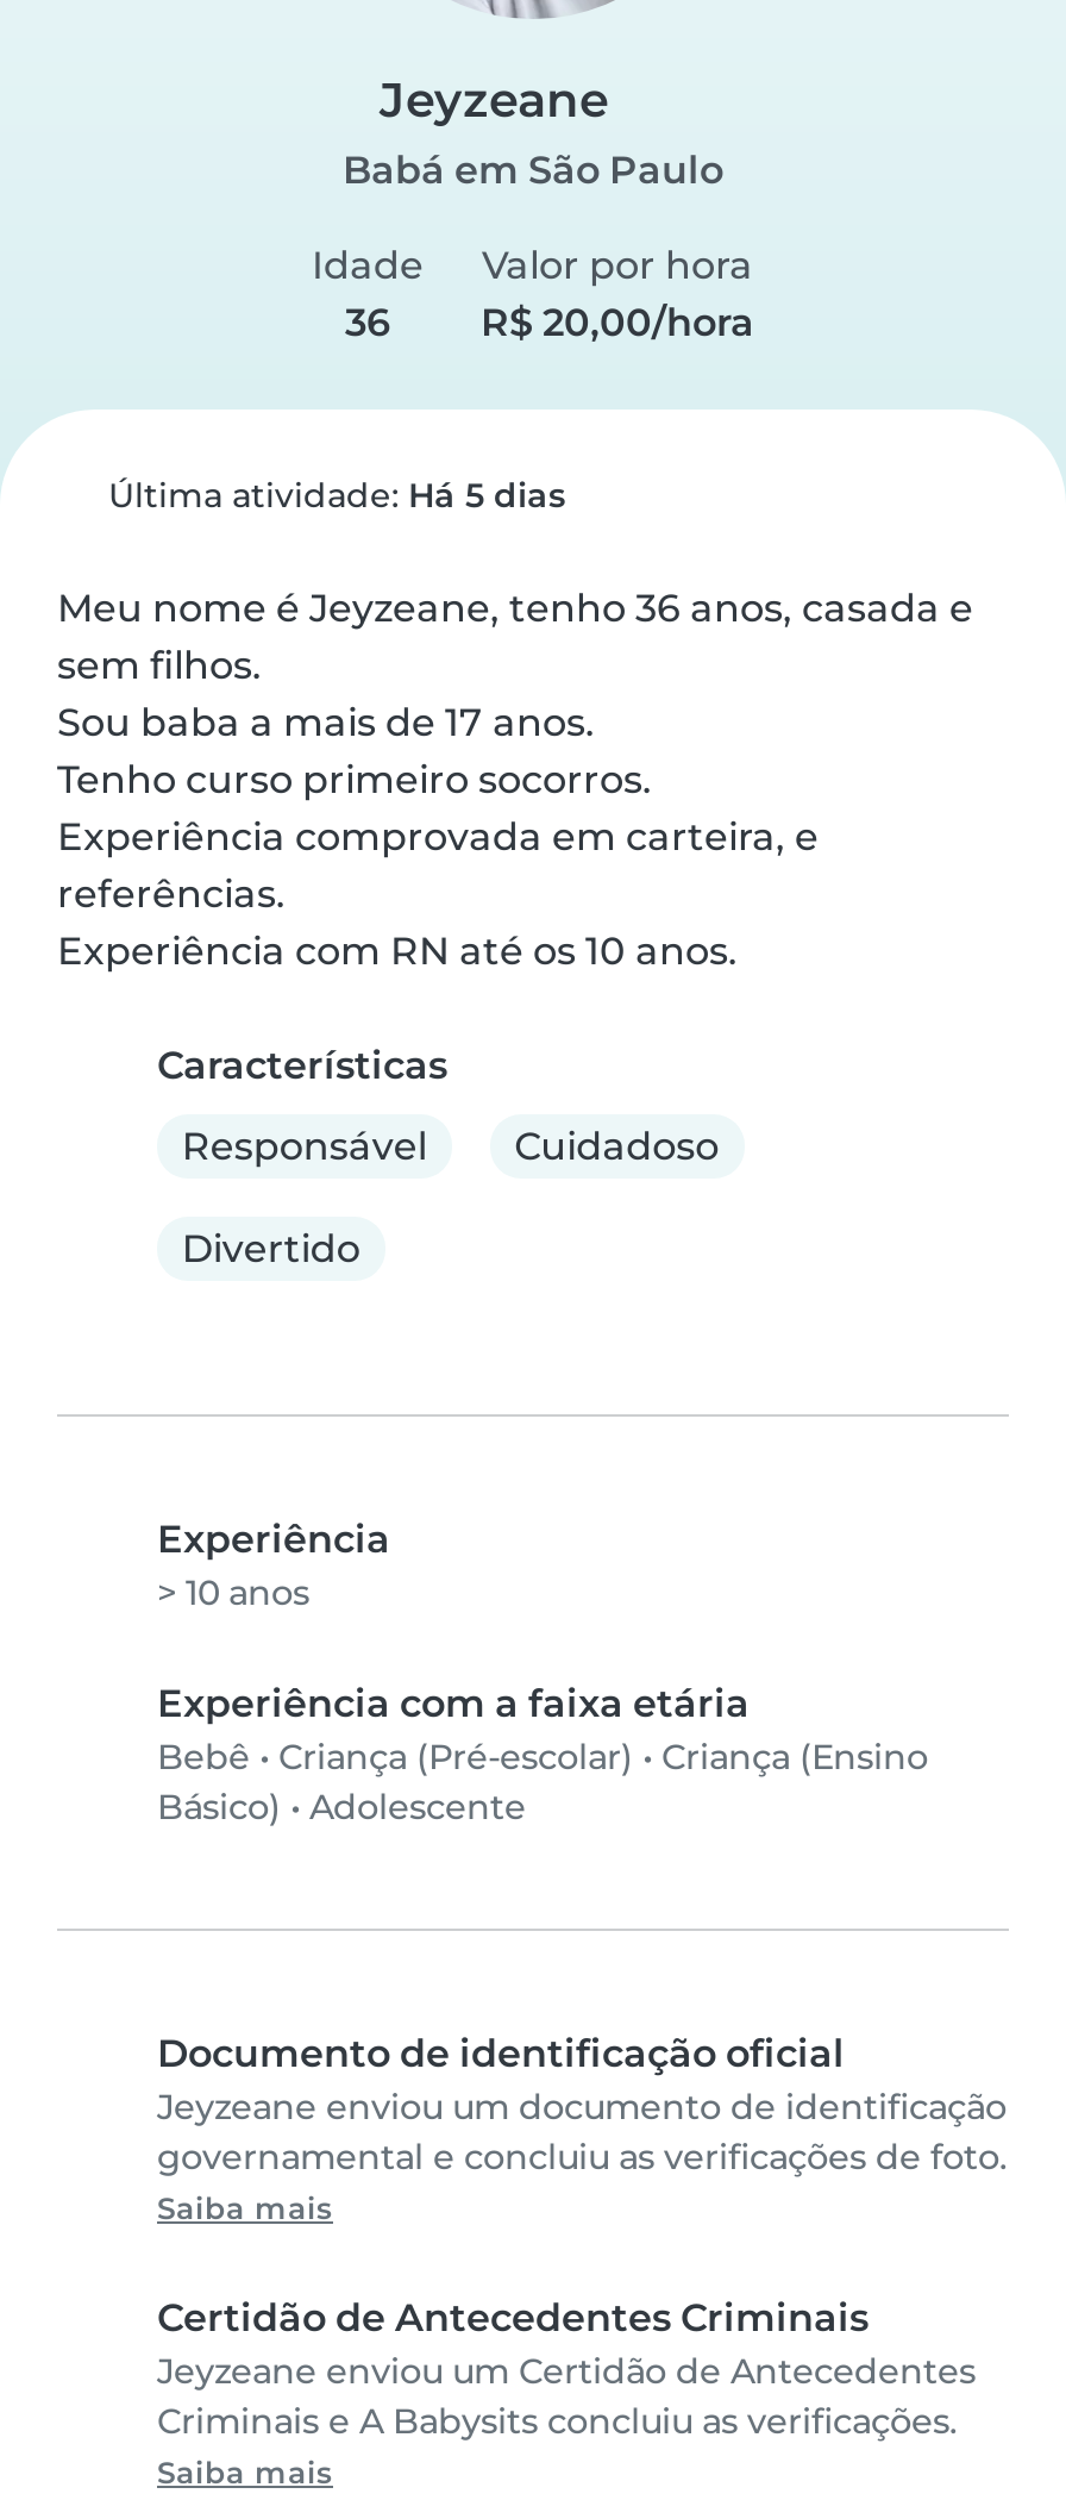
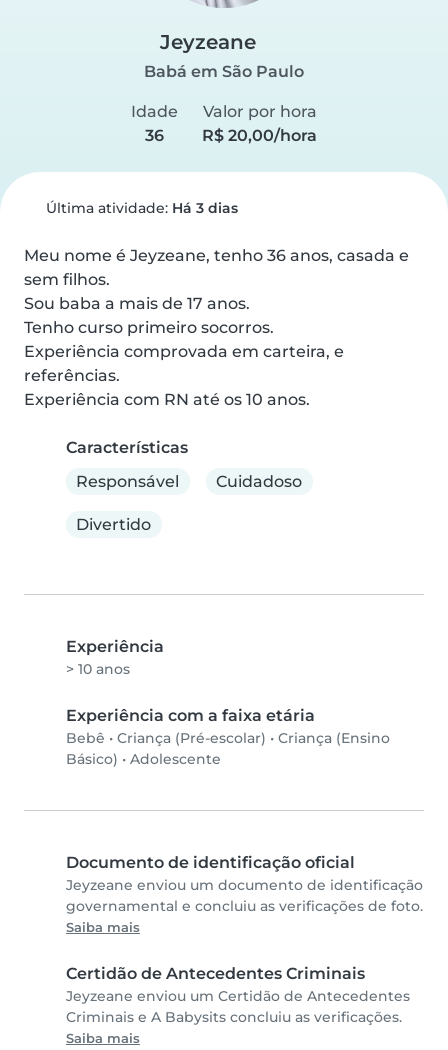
[99,474,565,517] Última atividade: Há 5 dias -> [41,199,237,217] Última atividade: Há 3 dias

